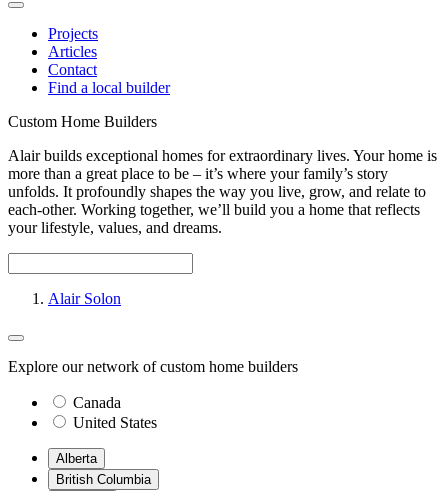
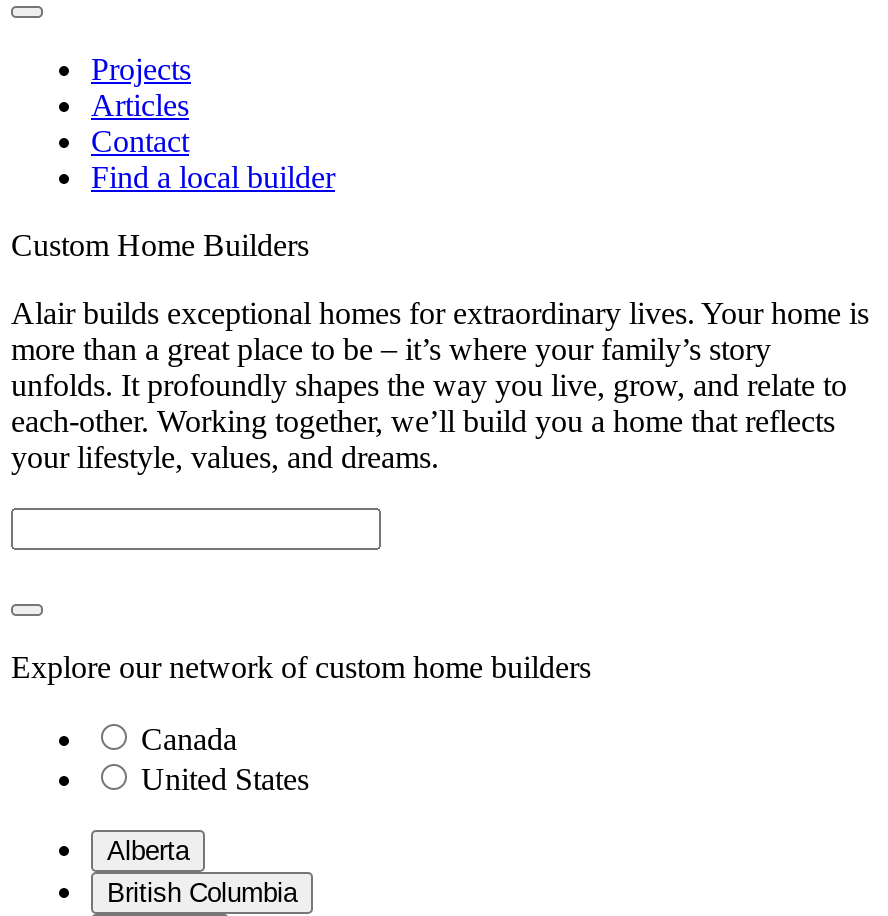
[48,290,121,307] Alair Solon -> none

